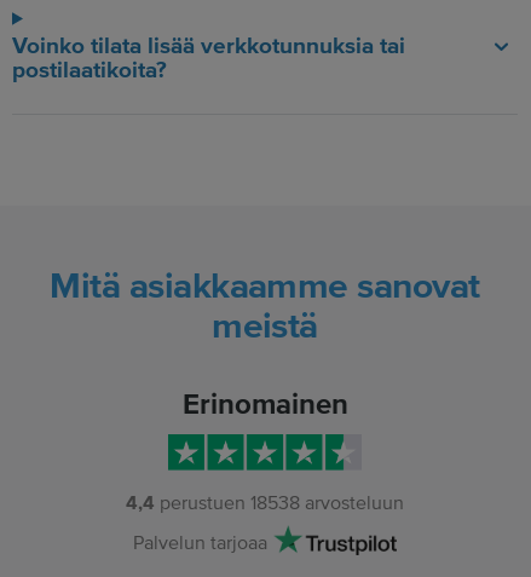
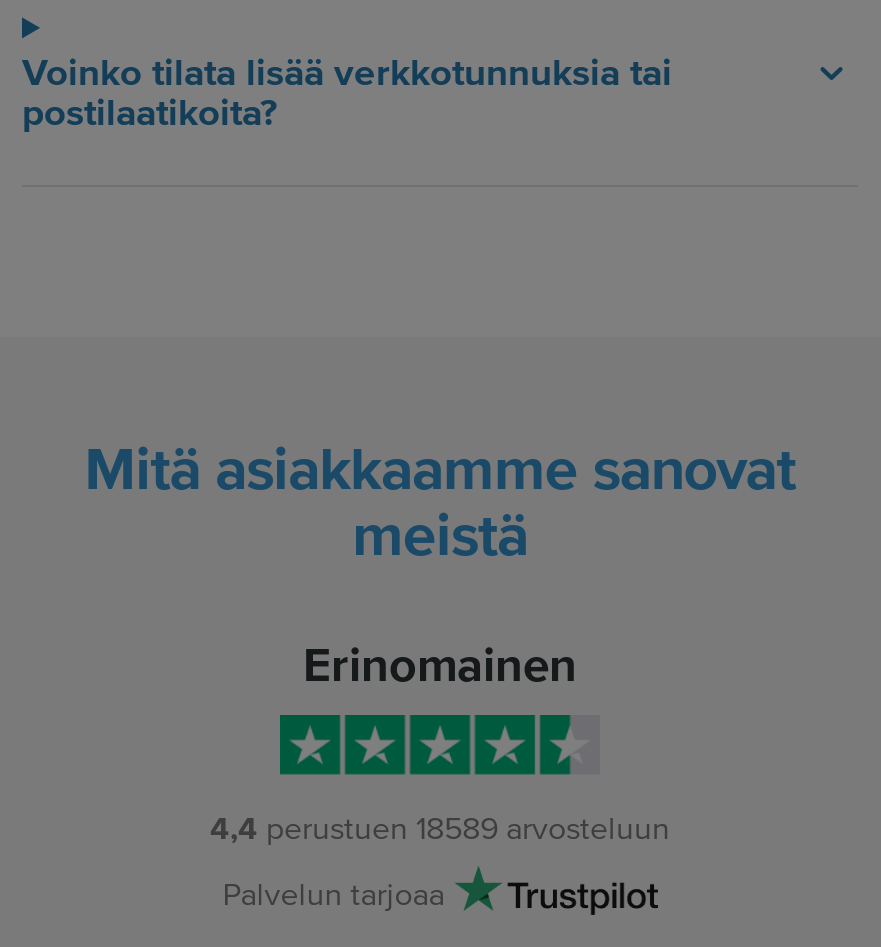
[126,492,404,516] 4,4 perustuen 18538 arvosteluun -> [210,810,670,850] 4,4 perustuen 18589 arvosteluun

